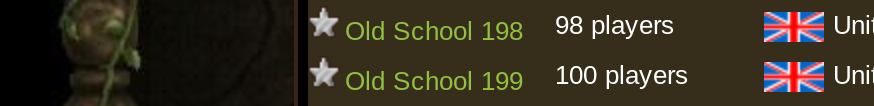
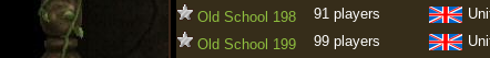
[345,10,675,46] Old School 198 98 players -> [197,5,380,25] Old School 198 91 players
[345,60,689,96] Old School 199 100 players -> [197,33,380,53] Old School 199 99 players

